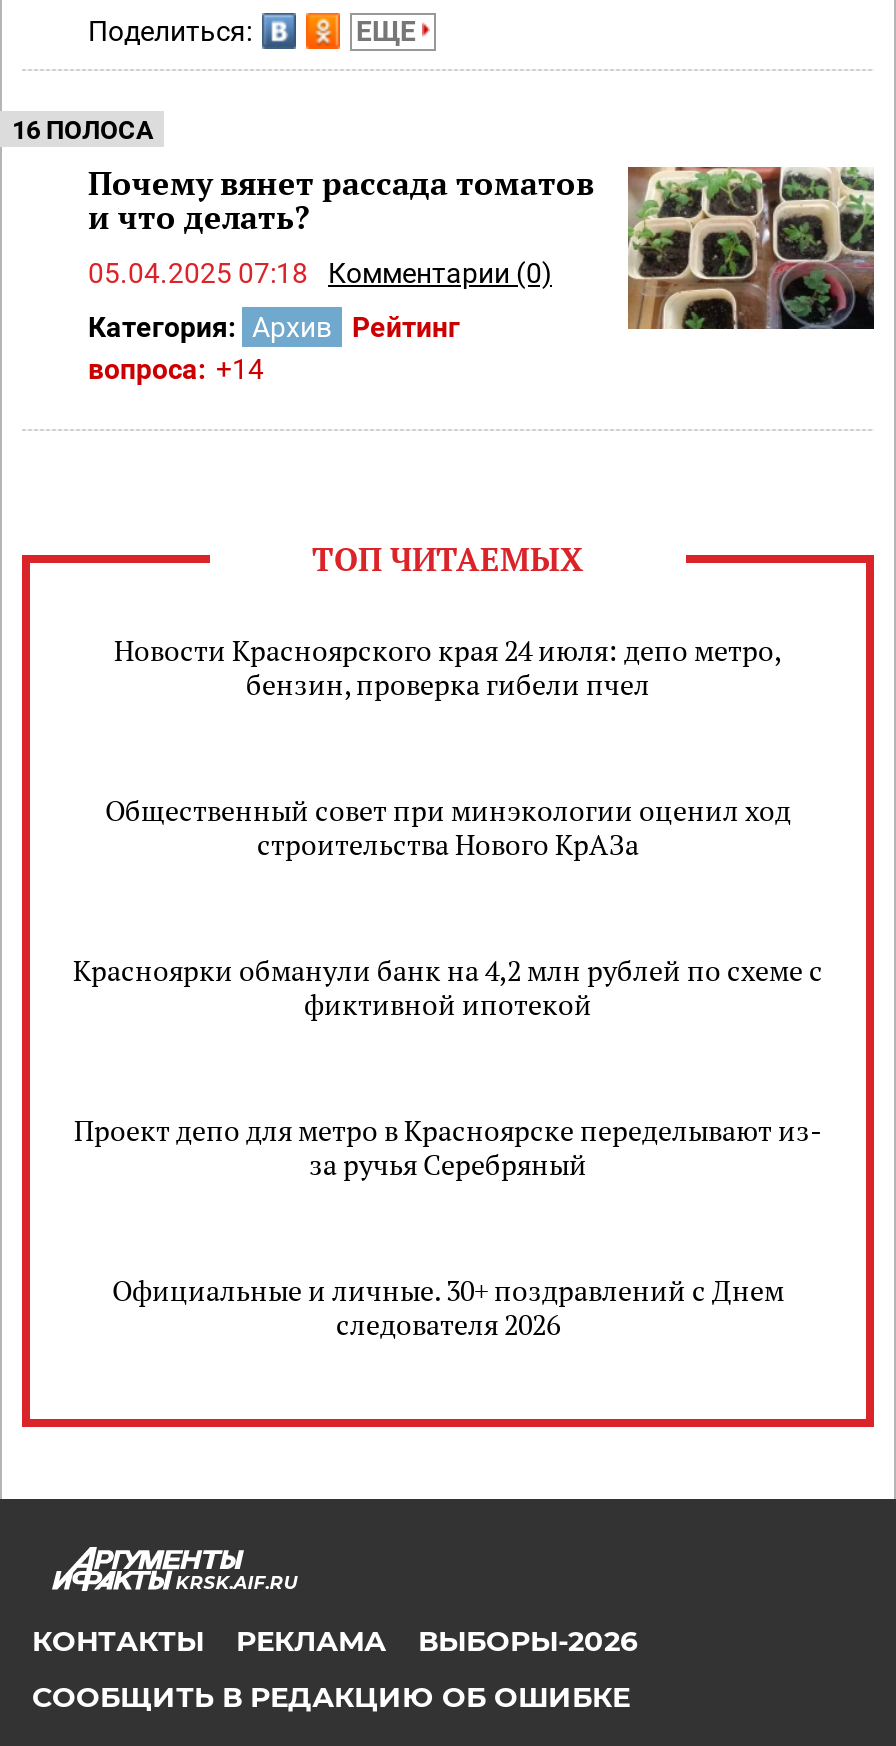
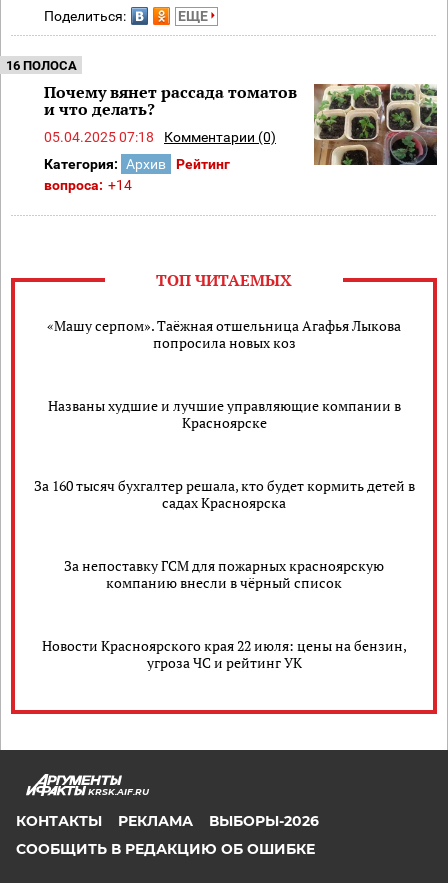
[114,630,782,702] Новости Красноярского края 24 июля: депо метро, | бензин, проверка гибели пчел -> [47,316,401,352] «Машу серпом». Таёжная отшельница Агафья Лыкова | попросила новых коз
[105,790,791,862] Общественный совет при минэкологии оценил ход | строительства Нового КрАЗа -> [47,396,400,432] Названы худшие и лучшие управляющие компании в | Красноярске
[73,950,823,1022] Красноярки обманули банк на 4,2 млн рублей по схеме с | фиктивной ипотекой -> [33,476,414,512] За 160 тысяч бухгалтер решала, кто будет кормить детей в | садах Красноярска
[74,1110,822,1182] Проект депо для метро в Красноярске переделывают из- | за ручья Серебряный -> [64,556,384,592] За непоставку ГСМ для пожарных красноярскую | компанию внесли в чёрный список
[112,1270,784,1342] Официальные и личные. 30+ поздравлений с Днем | следователя 2026 -> [41,636,406,672] Новости Красноярского края 22 июля: цены на бензин, | угроза ЧС и рейтинг УК

